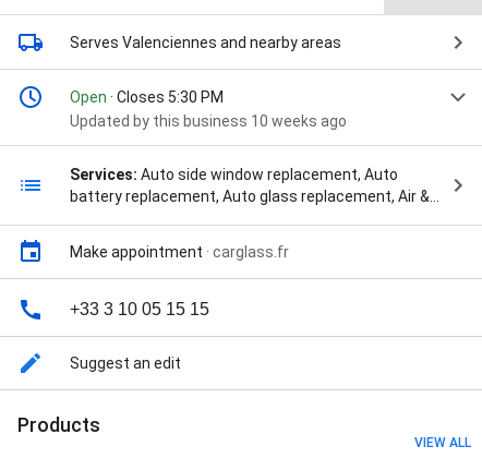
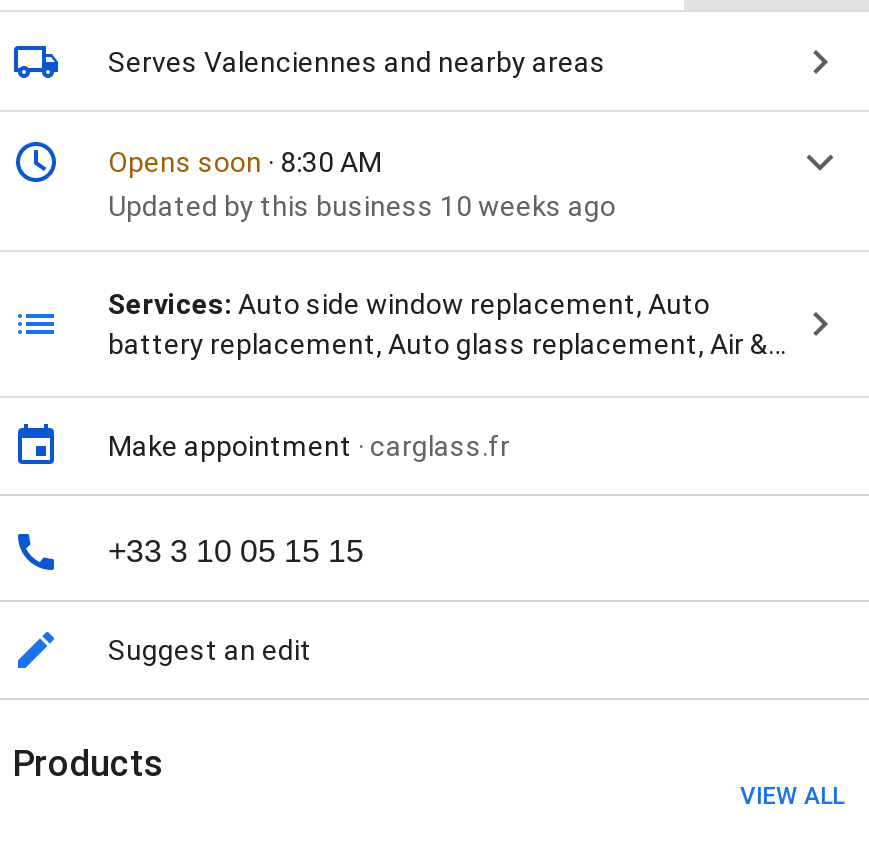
[70,89,224,106] Open · Closes 5:30 PM -> [108,146,382,178] Opens soon · 8:30 AM

